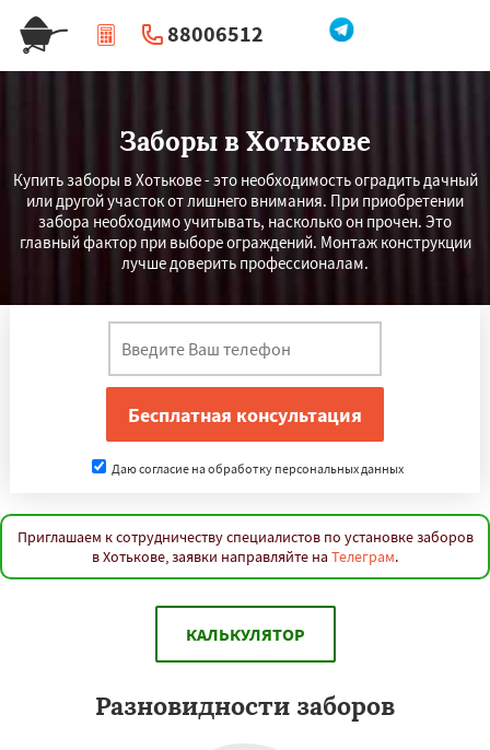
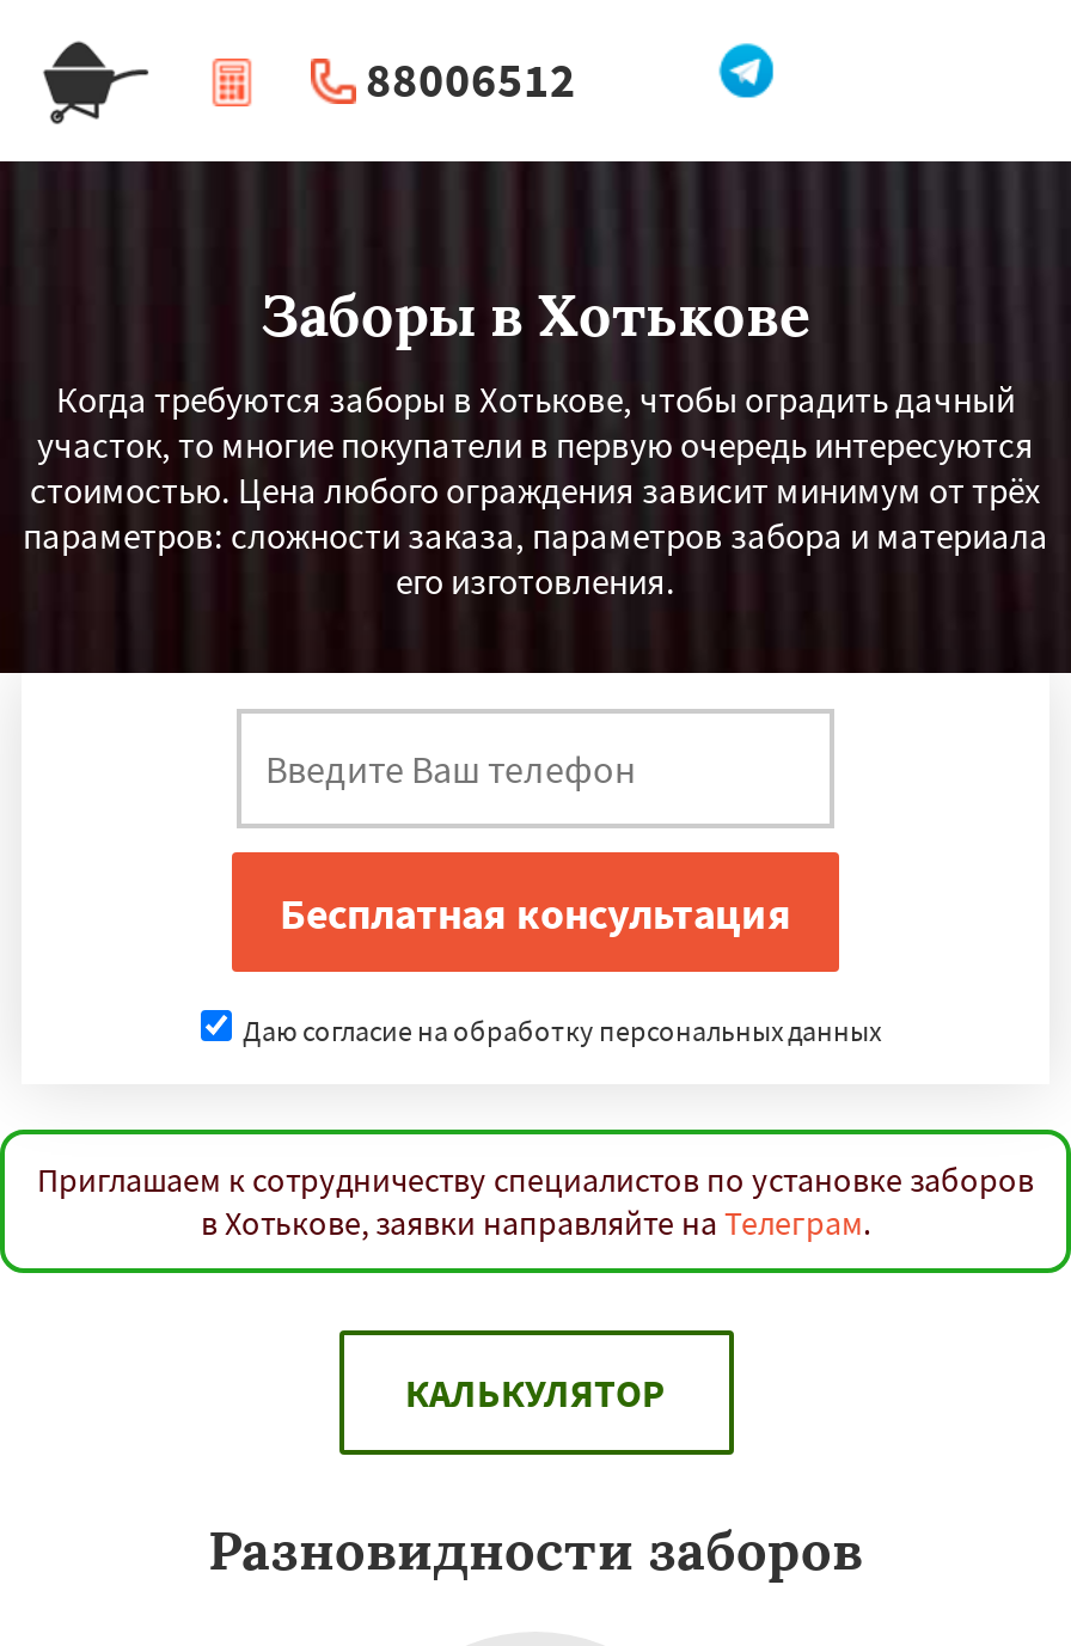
[13,169,477,273] Купить заборы в Хотькове - это необходимость оградить дачный | или другой участок от лишнего внимания. При приобретении | забора необходимо учитывать, насколько он прочен. Это | главный фактор при выборе ограждений. Монтаж конструкции | лучше доверить профессионалам. -> [23,377,1048,604] Когда требуются заборы в Хотькове, чтобы оградить дачный | участок, то многие покупатели в первую очередь интересуются | стоимостью. Цена любого ограждения зависит минимум от трёх | параметров: сложности заказа, параметров забора и материала | его изготовления.

